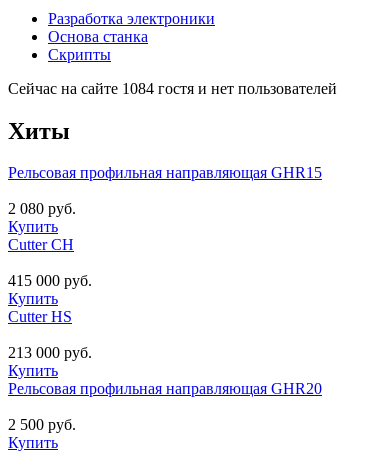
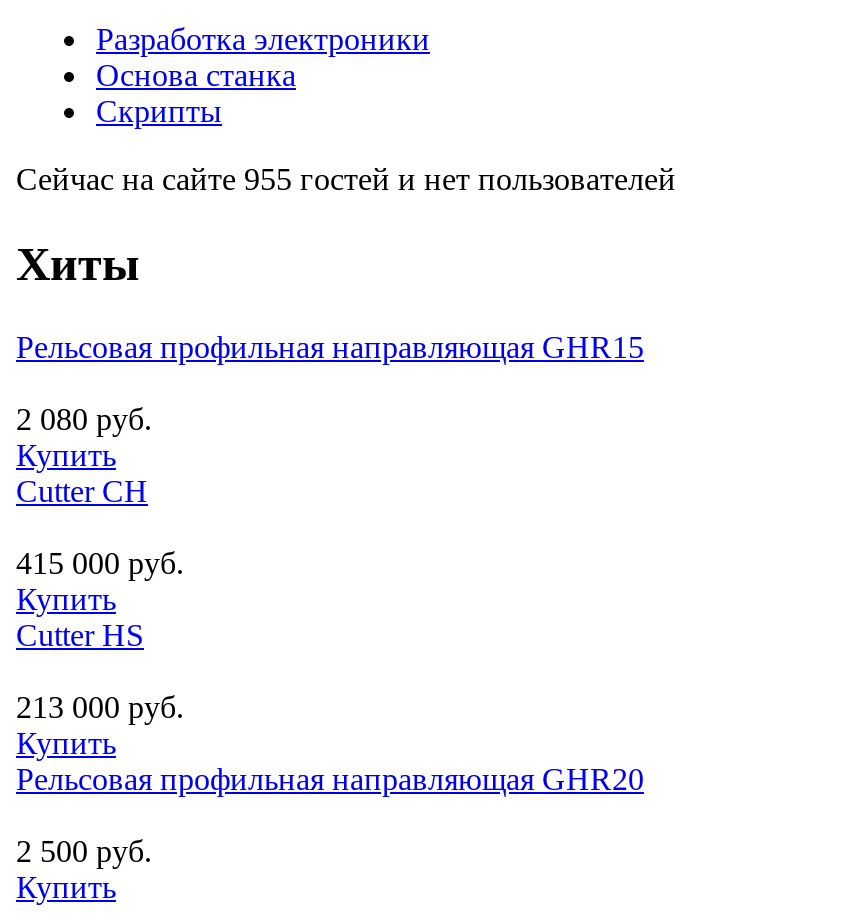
[8,80,337,97] Сейчас на сайте 1084 гостя и нет пользователей -> [16,161,676,195] Сейчас на сайте 955 гостей и нет пользователей

